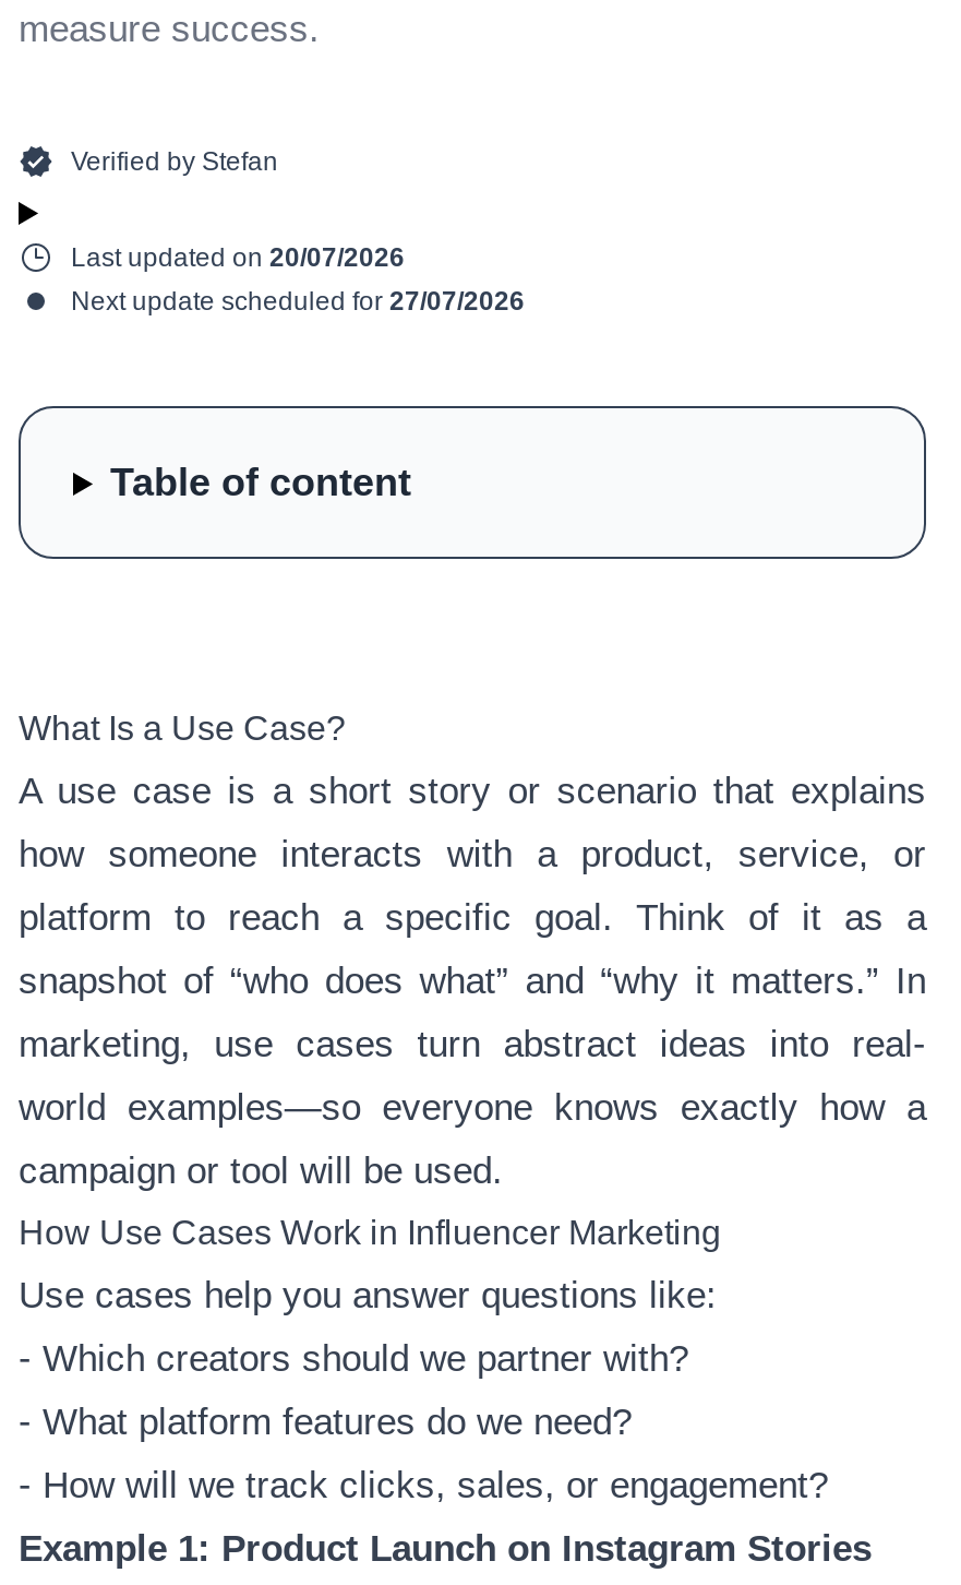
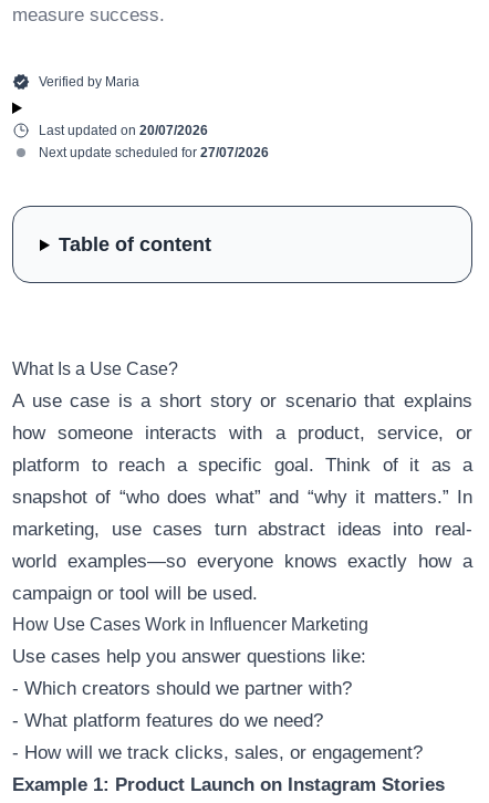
[71,146,278,177] Verified by Stefan -> [39,74,139,90] Verified by Maria

